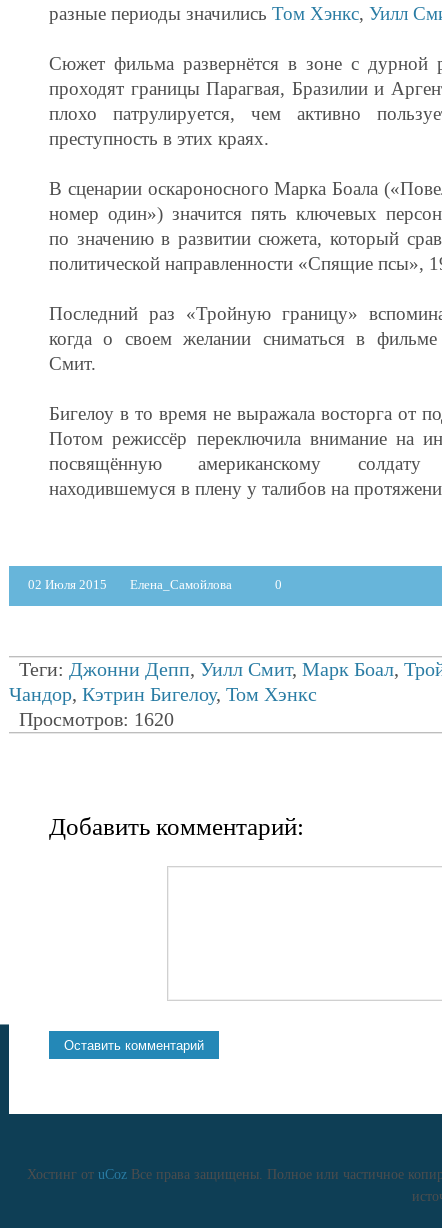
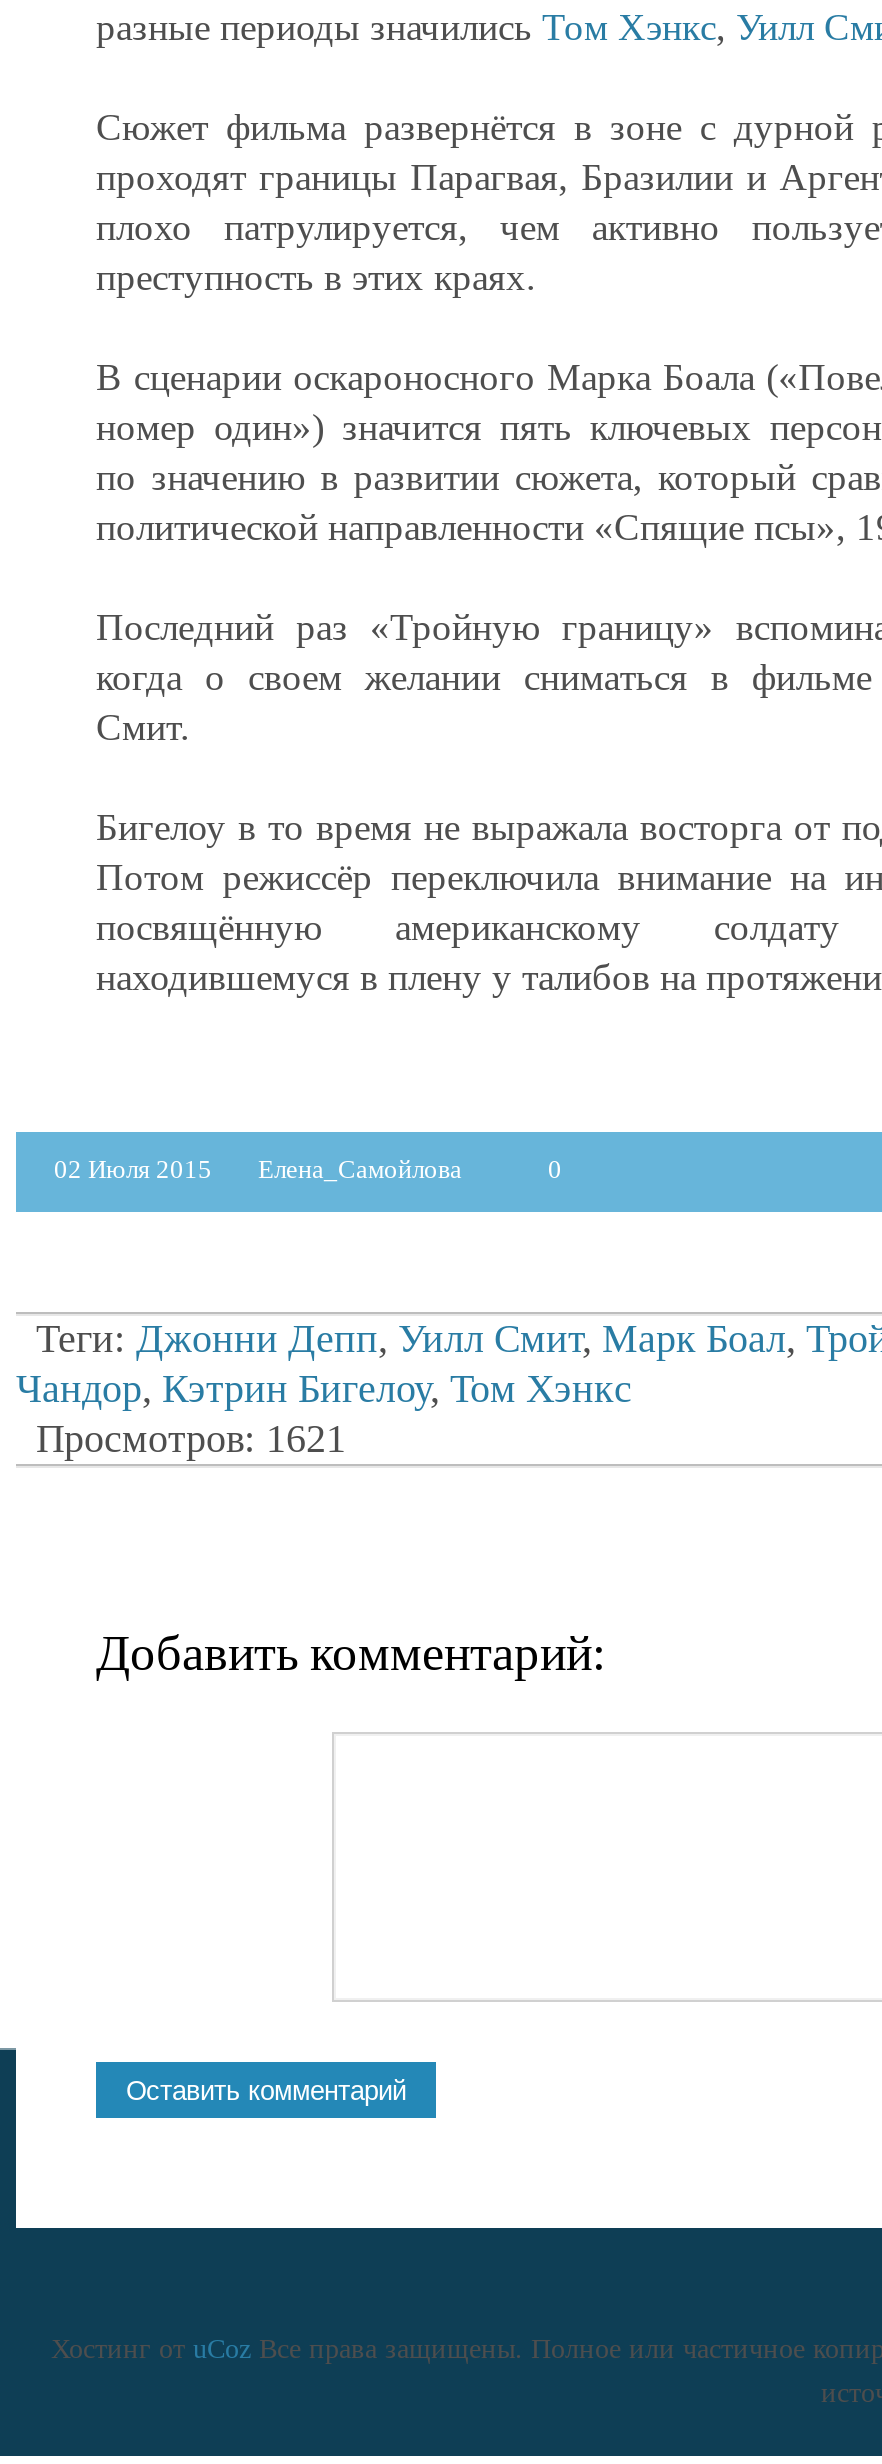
[9,708,174,730] Просмотров: 1620 -> [16,1416,346,1460] Просмотров: 1621

